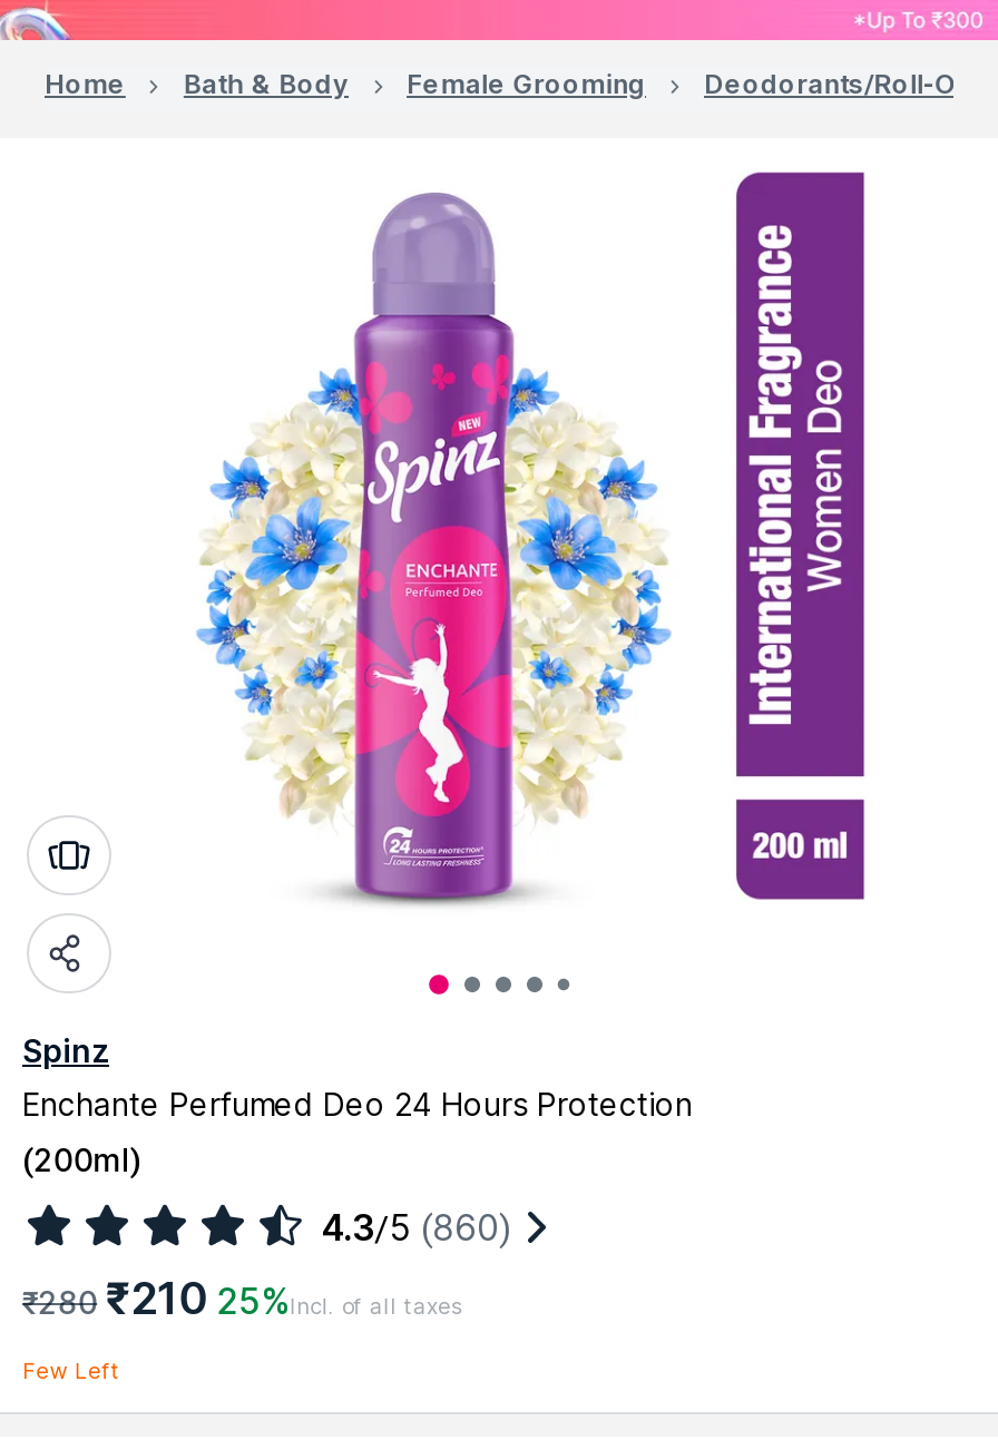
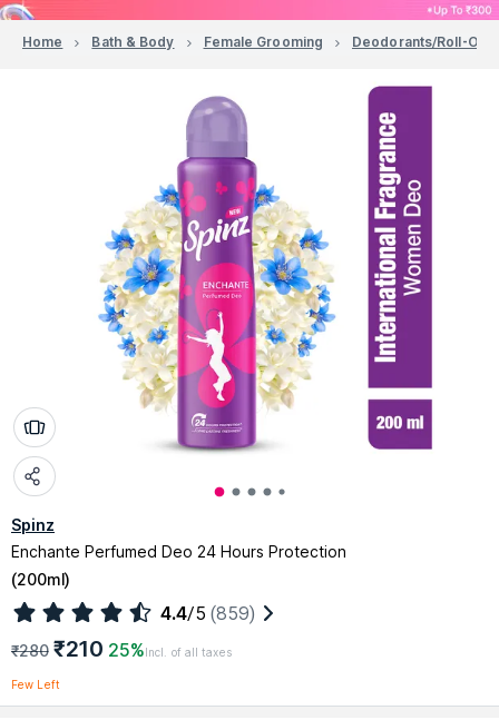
[321,1204,510,1249] 4.3/5 (860) -> [160,602,255,624] 4.4/5 (859)

